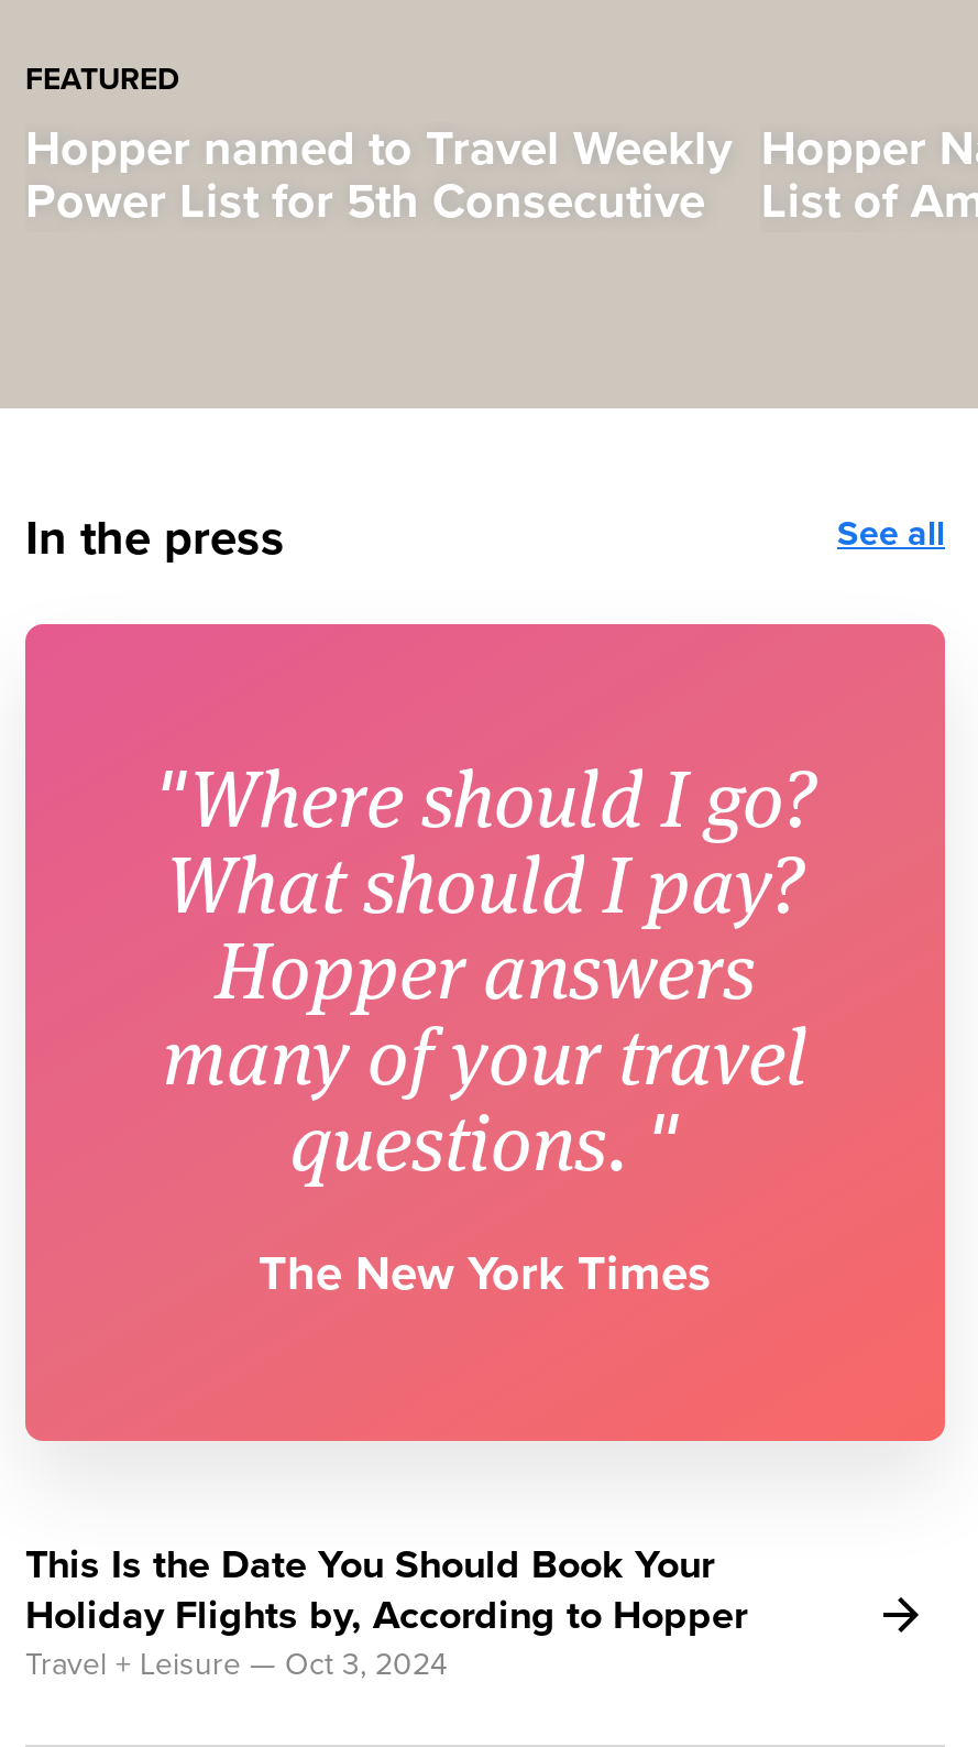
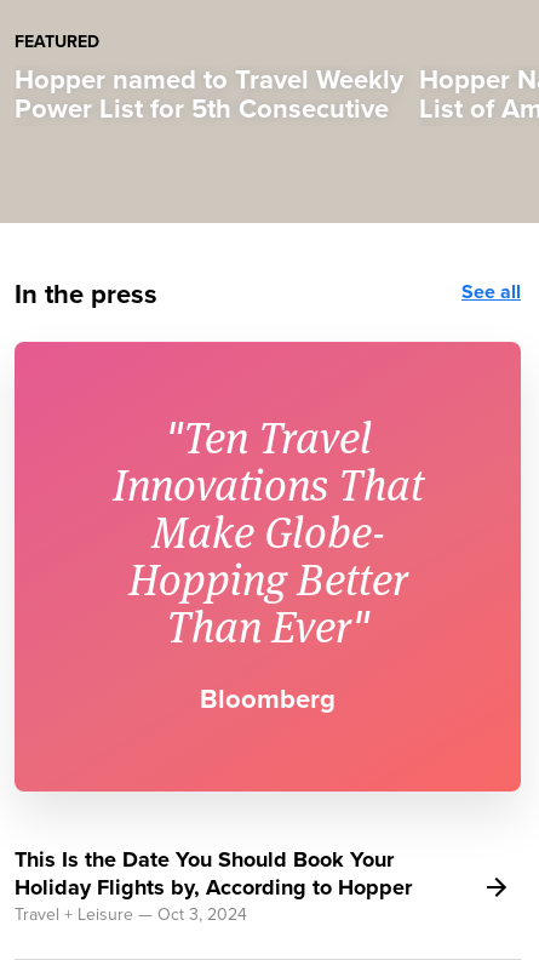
[153,747,817,1192] "Where should I go? | What should I pay? | Hopper answers | many of your travel | questions. " -> [112,410,423,655] "Ten Travel | Innovations That | Make Globe- | Hopping Better | Than Ever"
[259,1245,712,1302] The New York Times -> [200,684,336,715] Bloomberg

